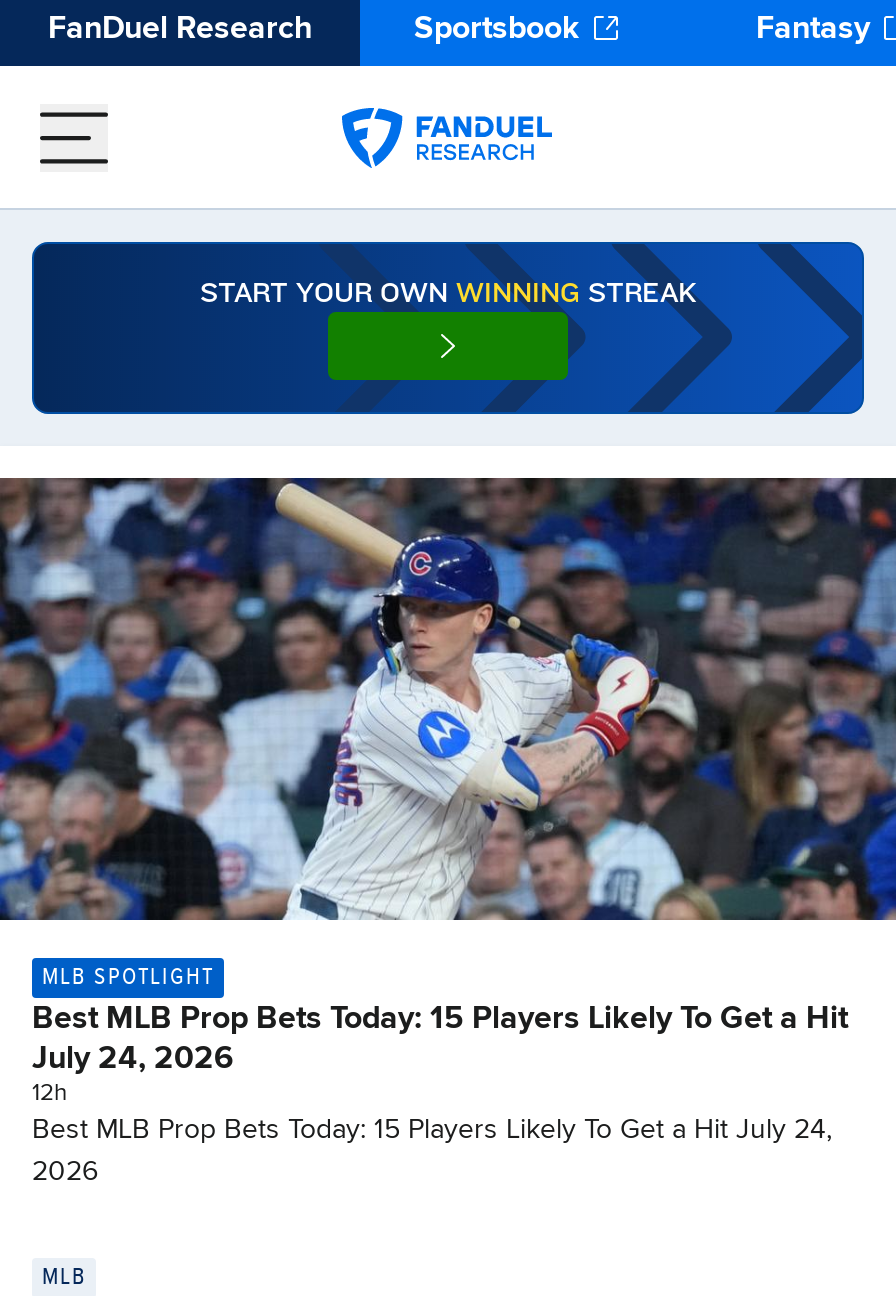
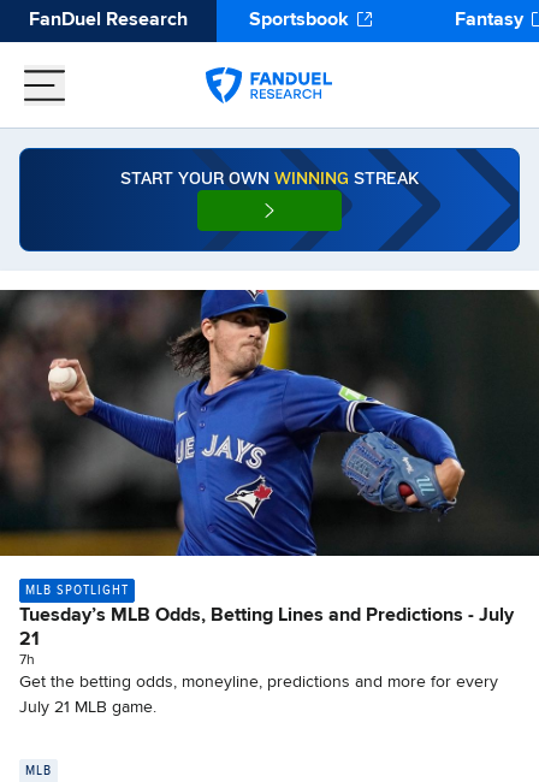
[6,476,890,922] [image] -> [4,289,535,557] [image]
[32,1004,848,1144] Best MLB Prop Bets Today: 15 Players Likely To Get a Hit | July 24, 2026 | 12h | Best MLB Prop Bets Today: 15 Players Likely To Get a Hit July 24, -> [19,607,514,691] Tuesday’s MLB Odds, Betting Lines and Predictions - July | 21 | 7h | Get the betting odds, moneyline, predictions and more for every
[32,1158,98,1186] 2026 -> [19,699,156,716] July 21 MLB game.

